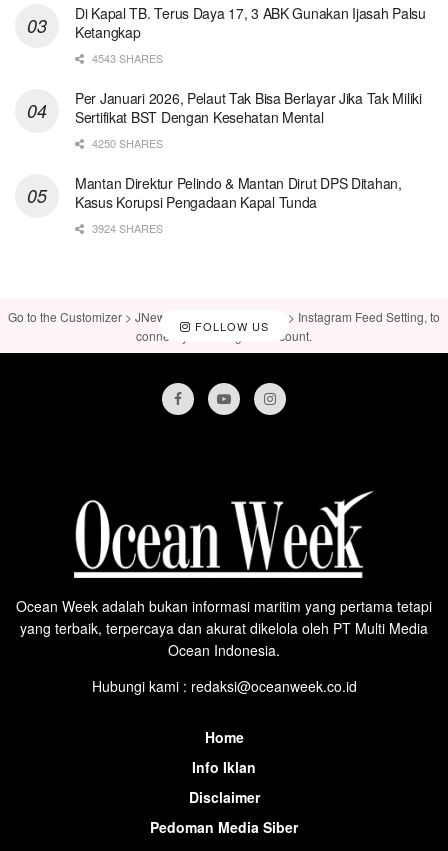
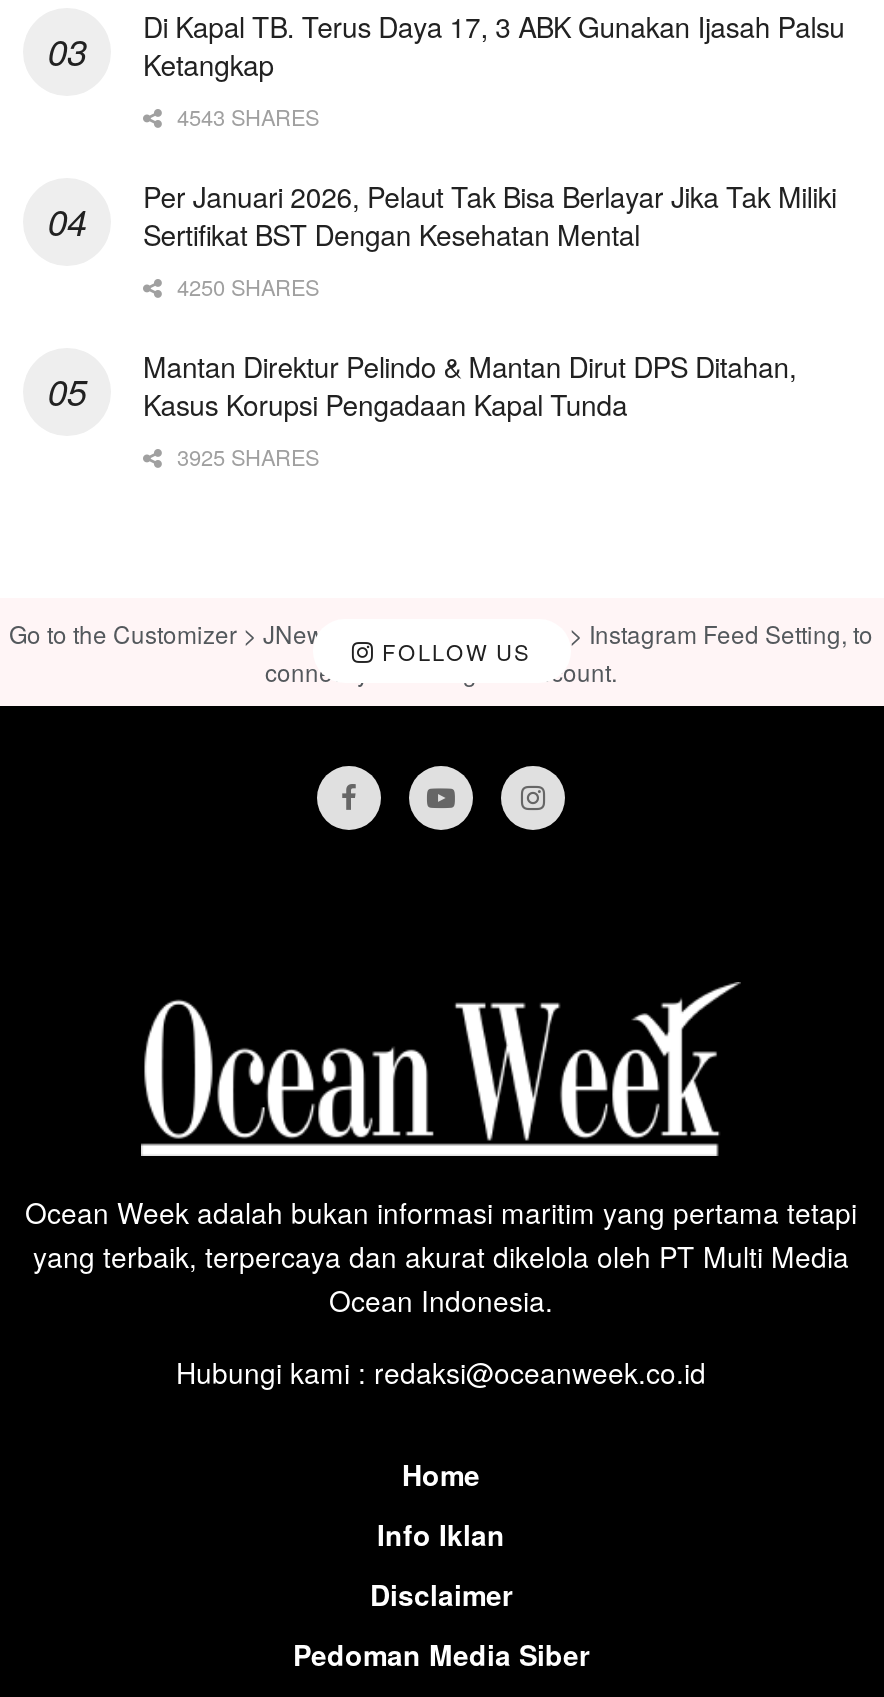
[89,220,163,236] 3924 SHARES -> [171,439,319,471] 3925 SHARES

